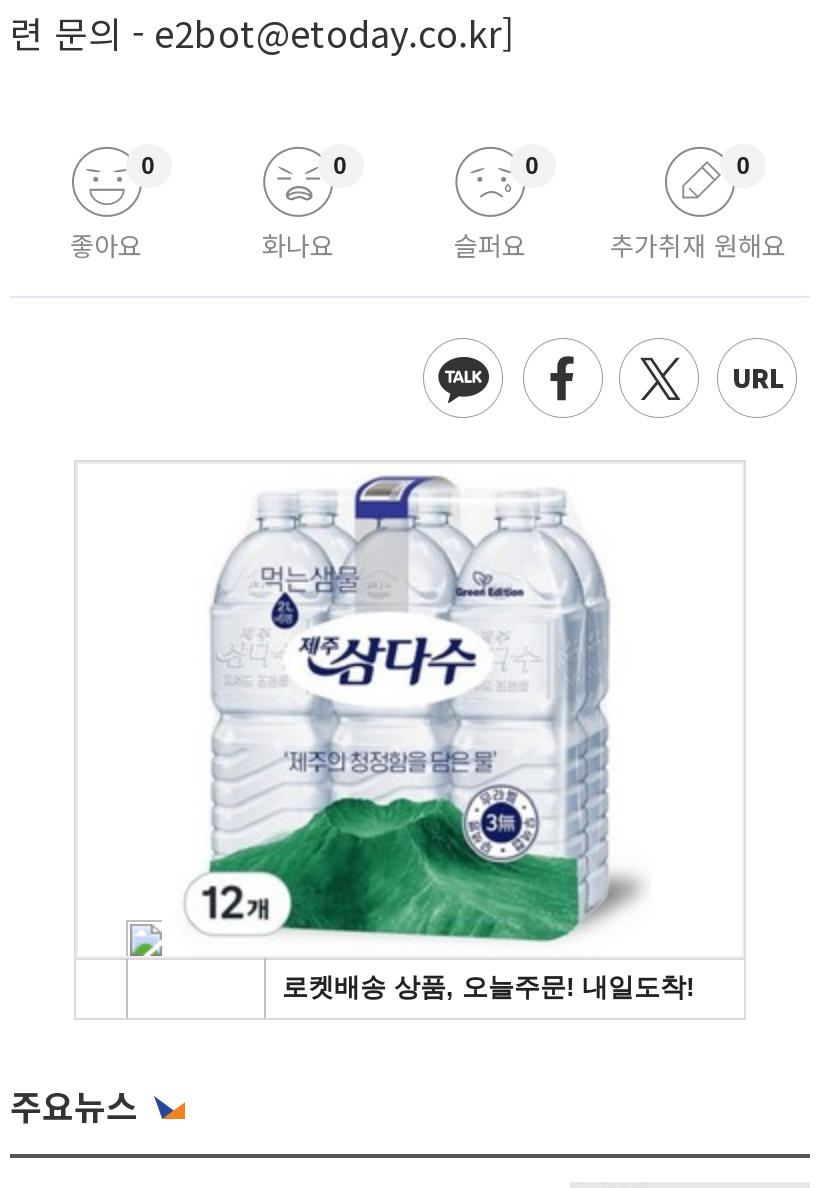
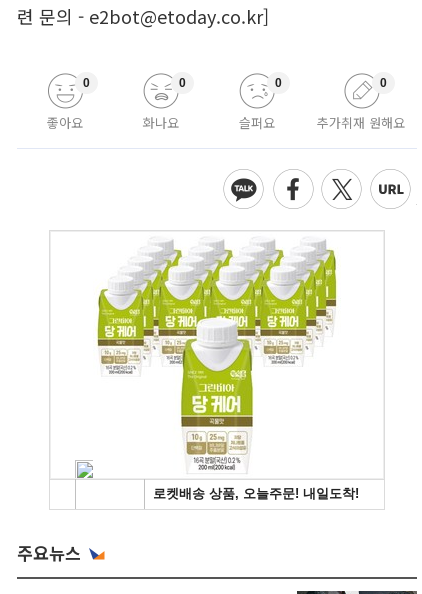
[170,474,650,944] [image] -> [96,238,338,471] [image]

